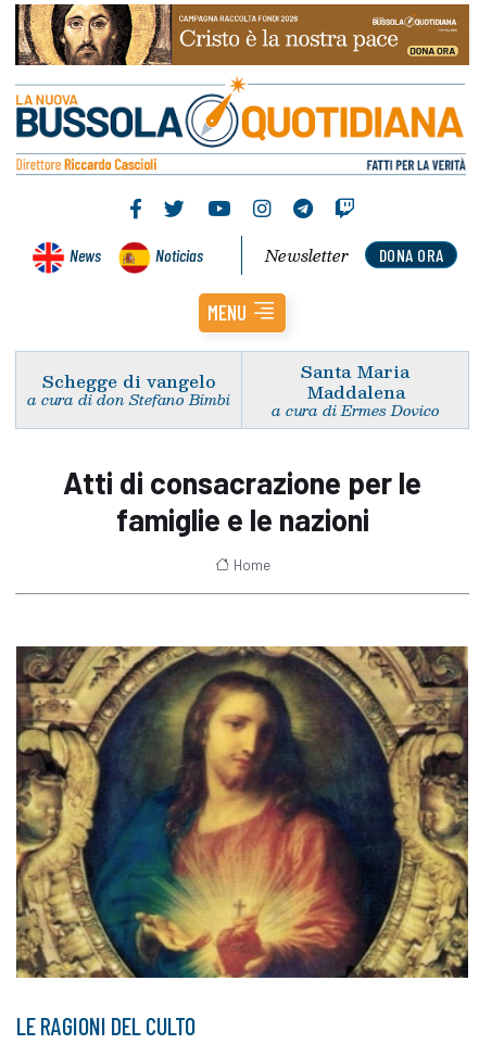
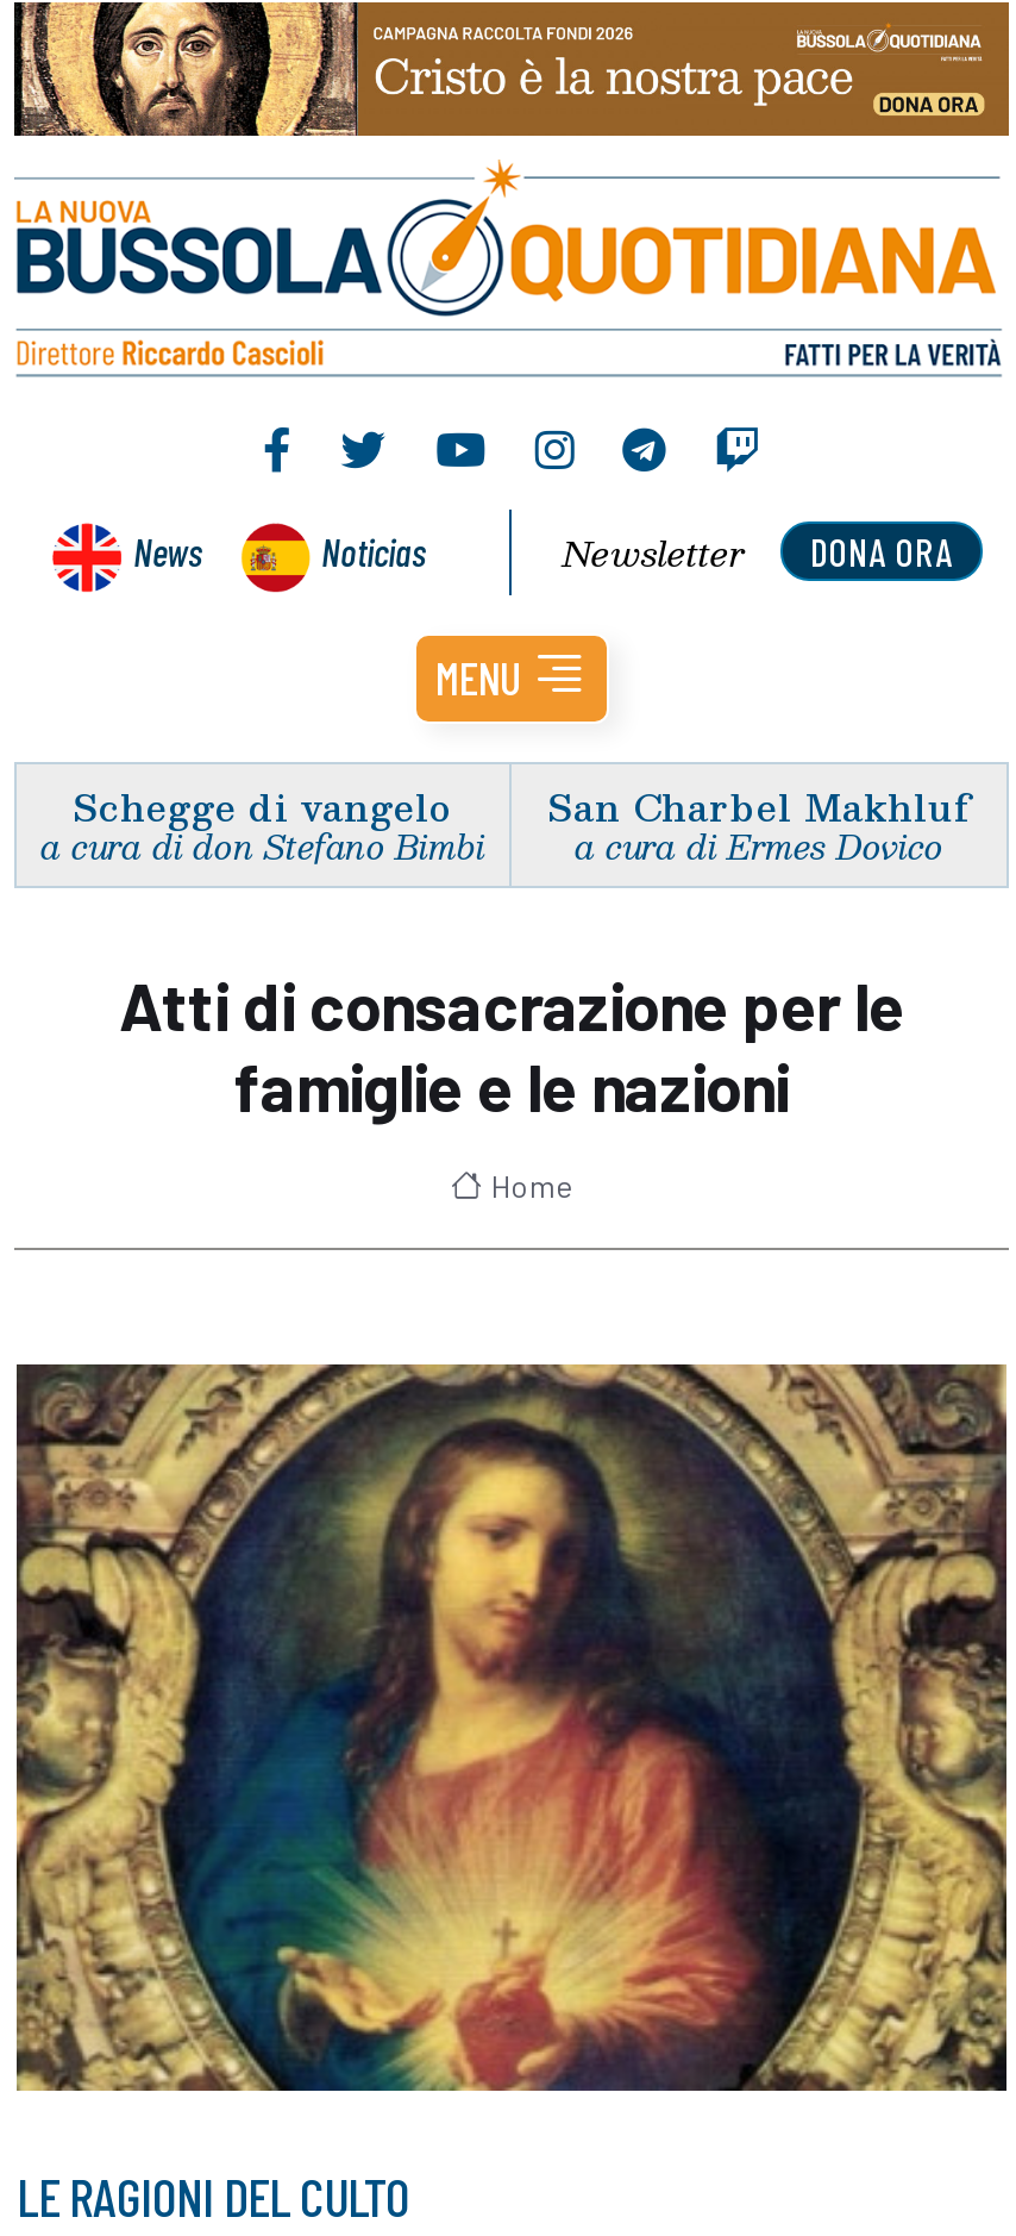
[301,357,409,405] Santa Maria | Maddalena -> [547,775,971,835] San Charbel Makhluf

